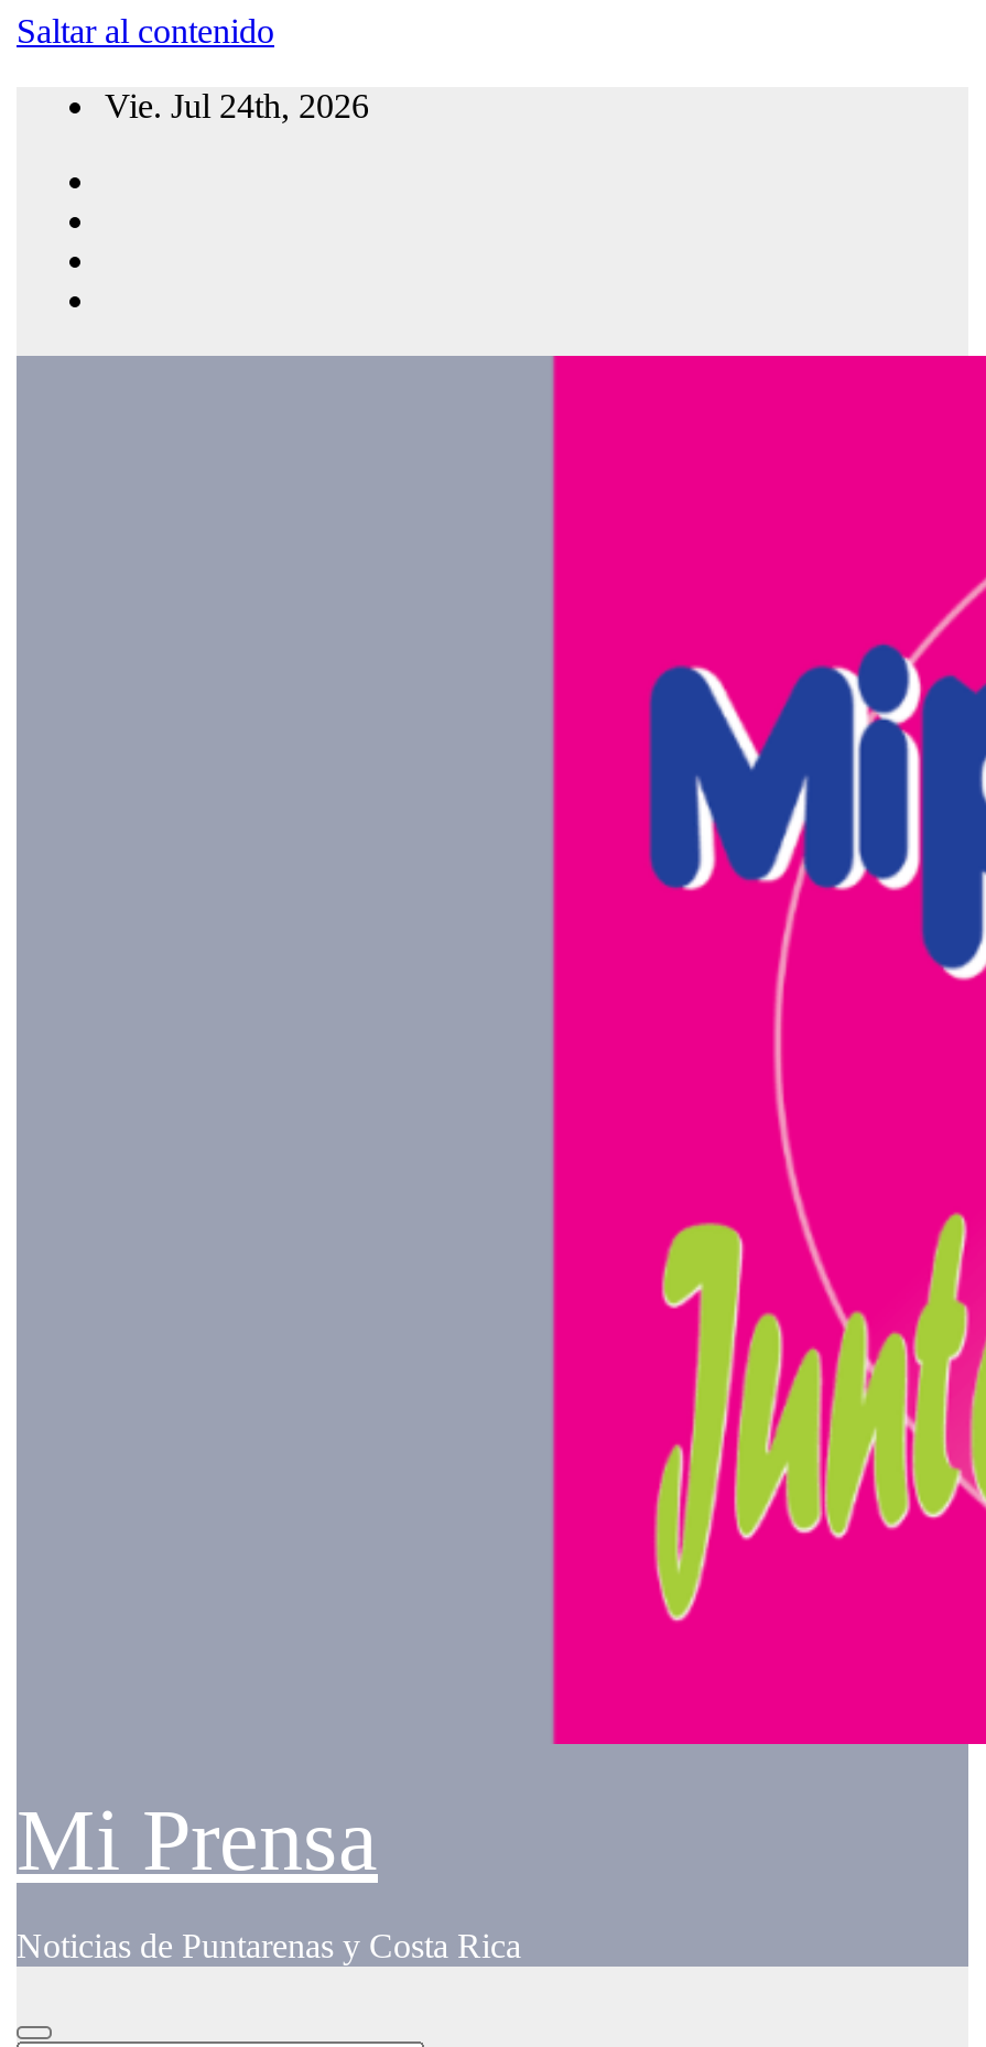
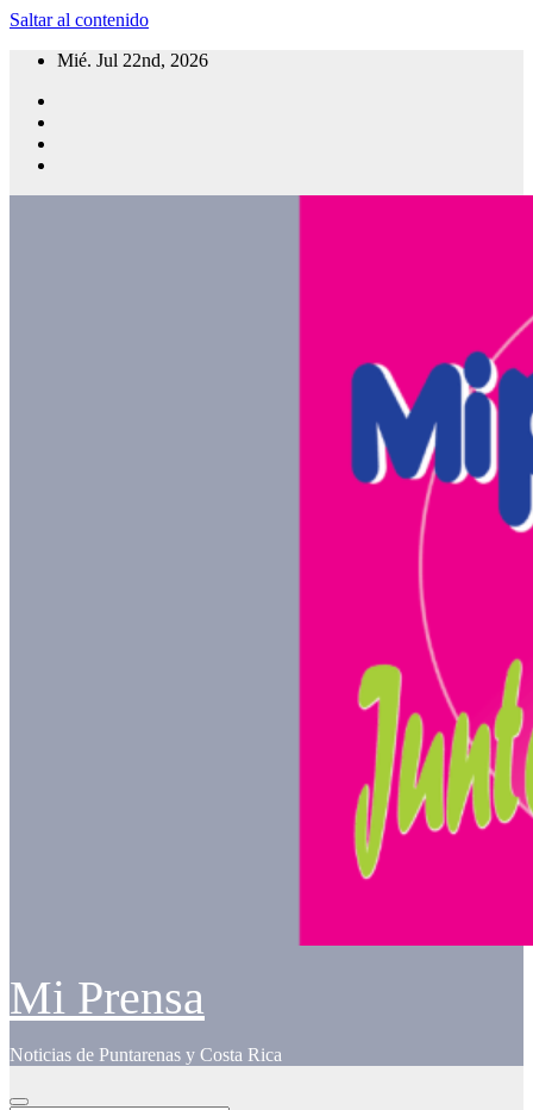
[105,87,369,124] Vie. Jul 24th, 2026 -> [57,50,208,70] Mié. Jul 22nd, 2026

